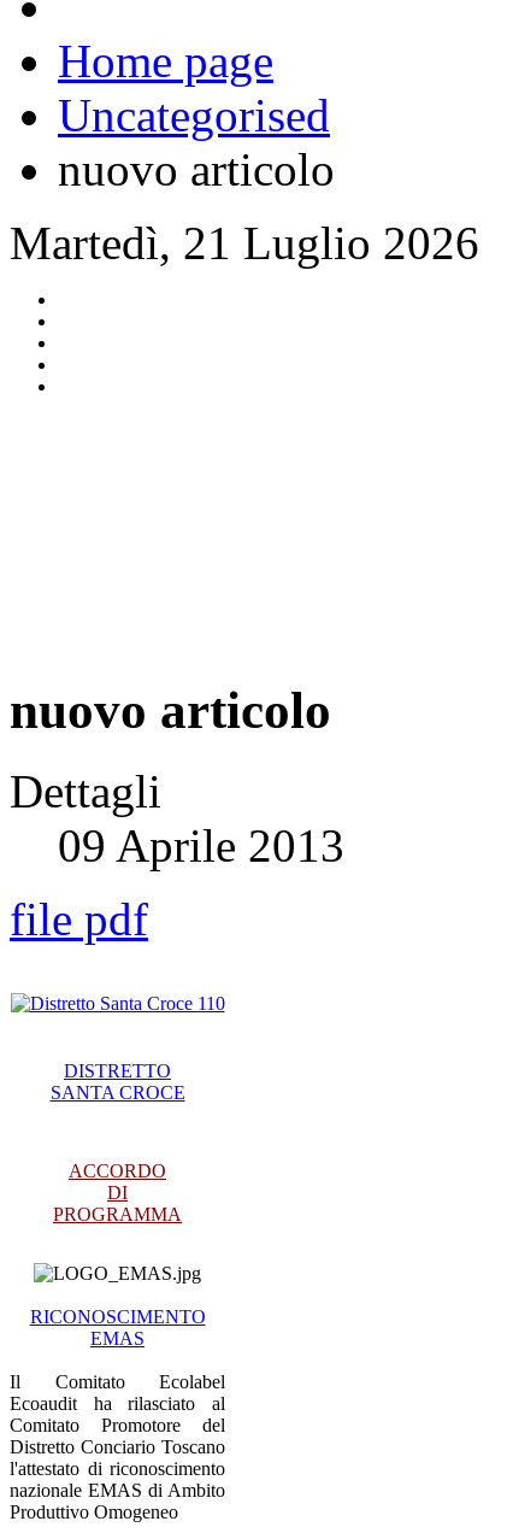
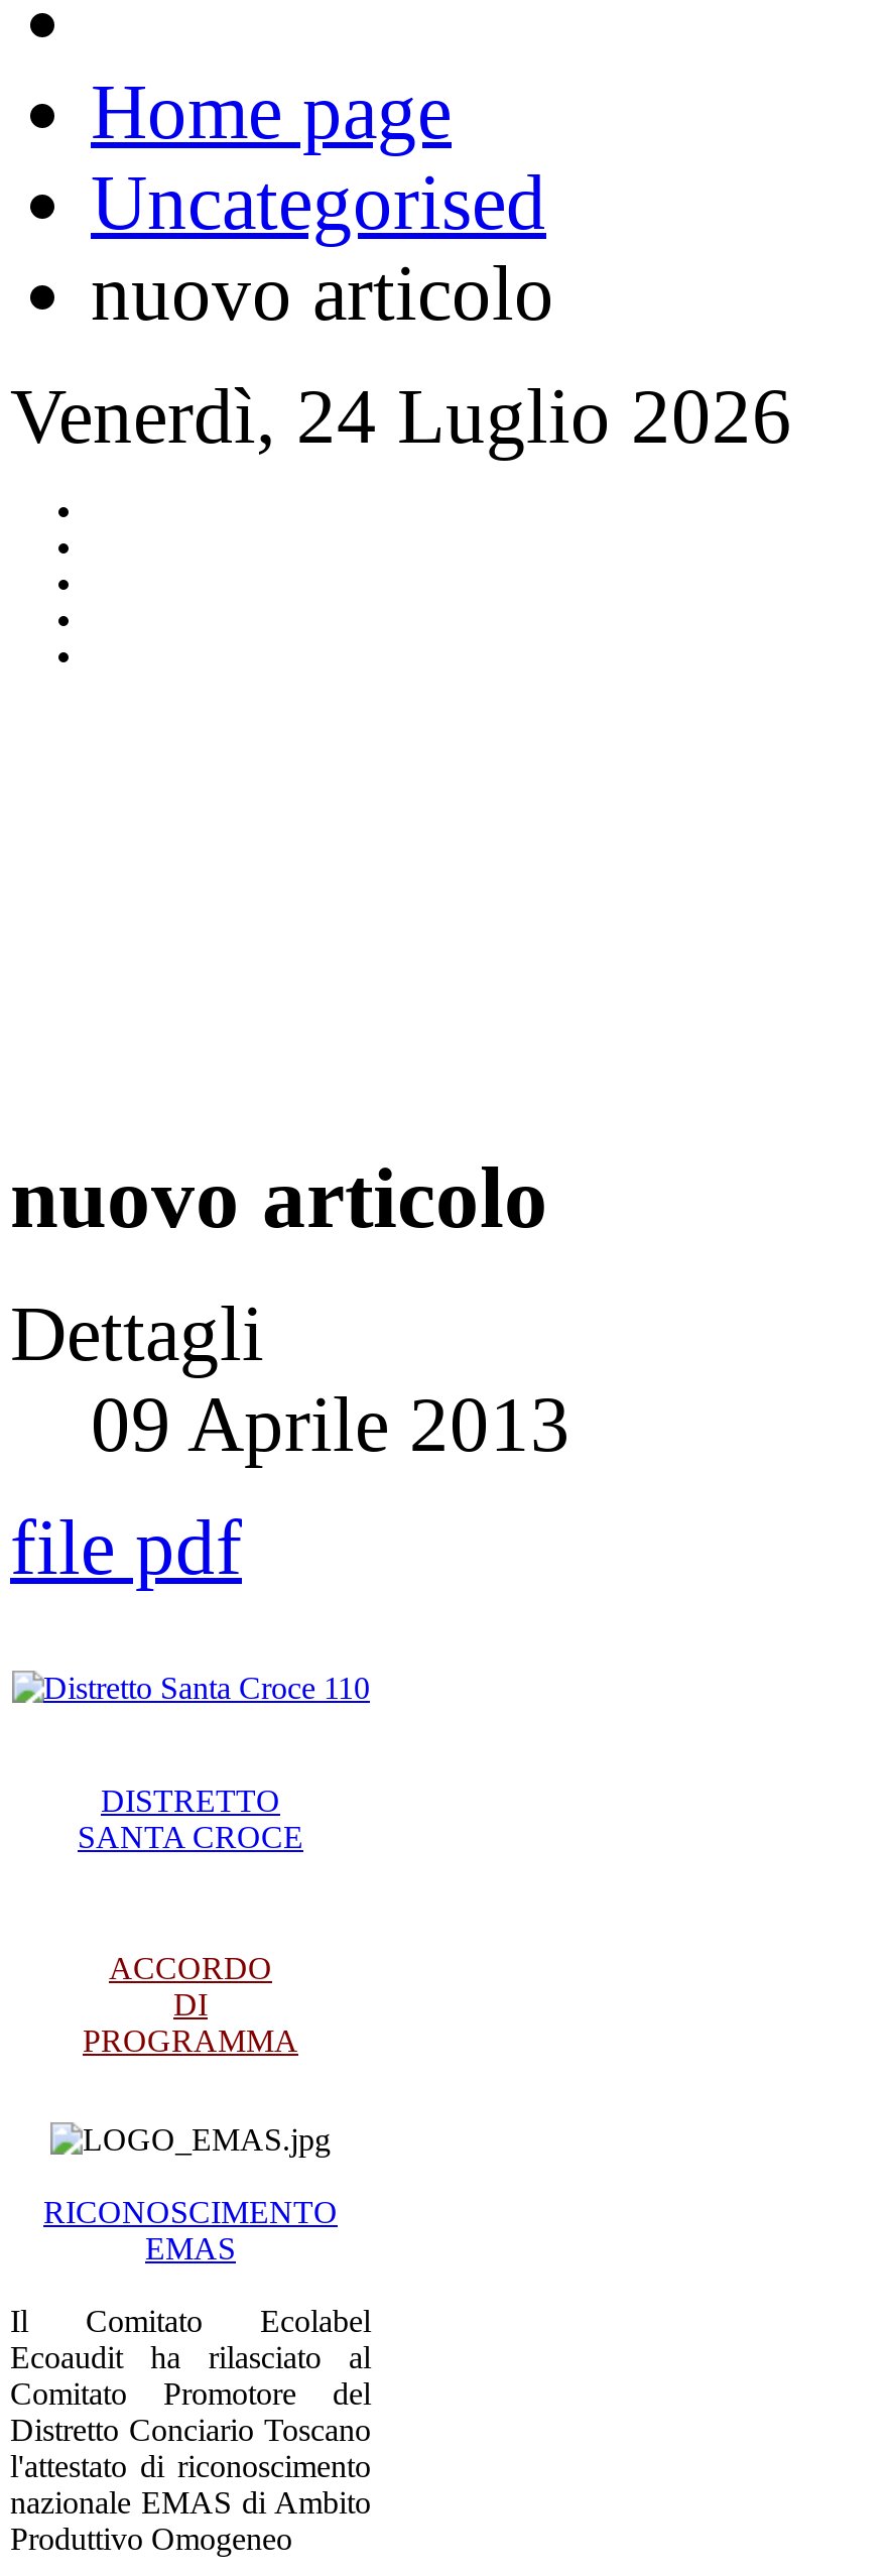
[10,217,479,269] Martedì, 21 Luglio 2026 -> [10,372,792,459] Venerdì, 24 Luglio 2026

